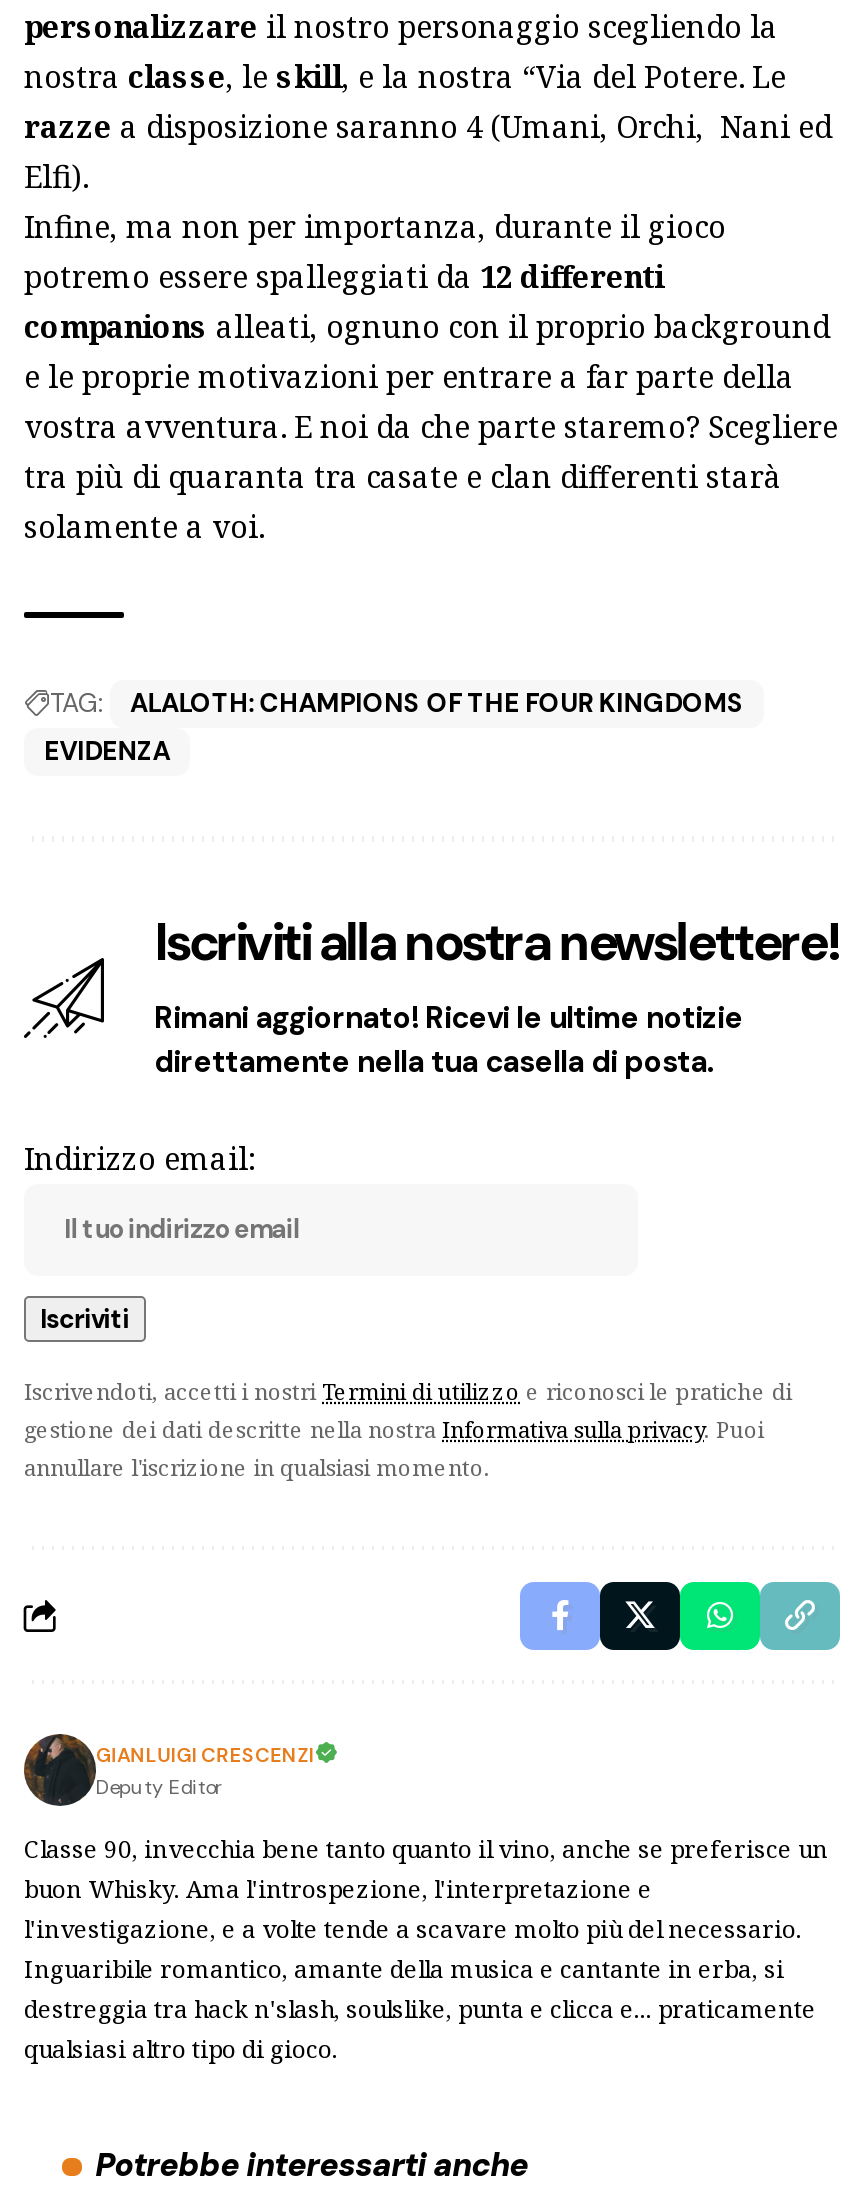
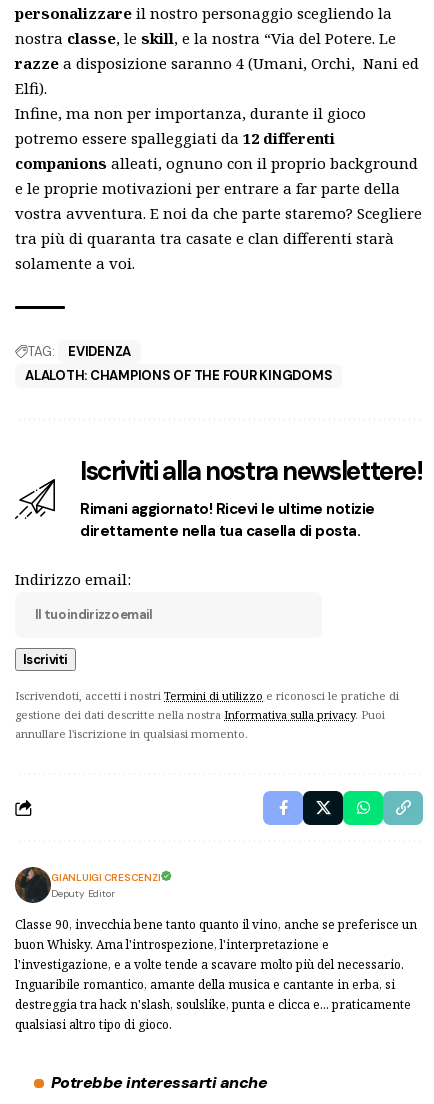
moved [130,686,745,720] -> [25,367,332,384]: ALALOTH: CHAMPIONS OF THE FOUR KINGDOMS
moved [44,734,170,768] -> [68,343,131,360]: EVIDENZA

